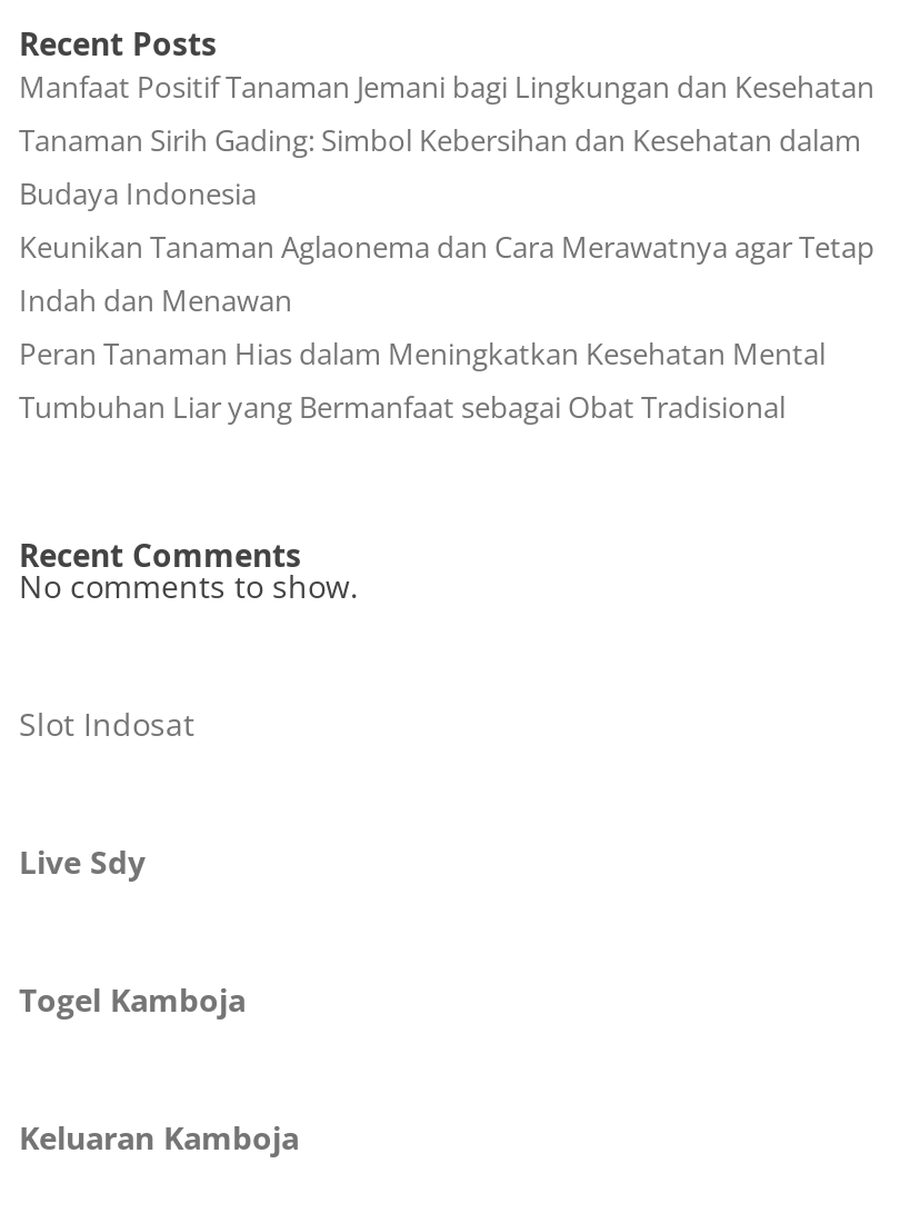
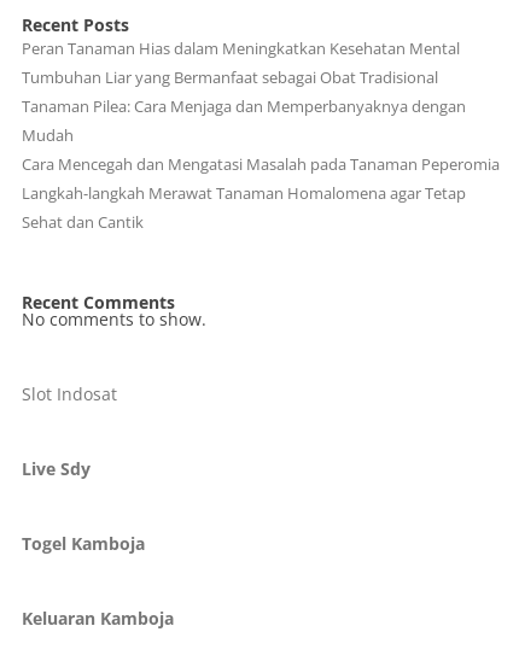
[19,67,874,320] Manfaat Positif Tanaman Jemani bagi Lingkungan dan Kesehatan | Tanaman Sirih Gading: Simbol Kebersihan dan Kesehatan dalam | Budaya Indonesia | Keunikan Tanaman Aglaonema dan Cara Merawatnya agar Tetap | Indah dan Menawan -> none
moved [19,334,826,427] -> [22,37,460,88]: Peran Tanaman Hias dalam Meningkatkan Kesehatan Mental | Tumbuhan Liar yang Bermanfaat sebagai Obat Tradisional
none -> [22,95,500,233] Tanaman Pilea: Cara Menjaga dan Memperbanyaknya dengan | Mudah | Cara Mencegah dan Mengatasi Masalah pada Tanaman Peperomia | Langkah-langkah Merawat Tanaman Homalomena agar Tetap | Sehat dan Cantik

